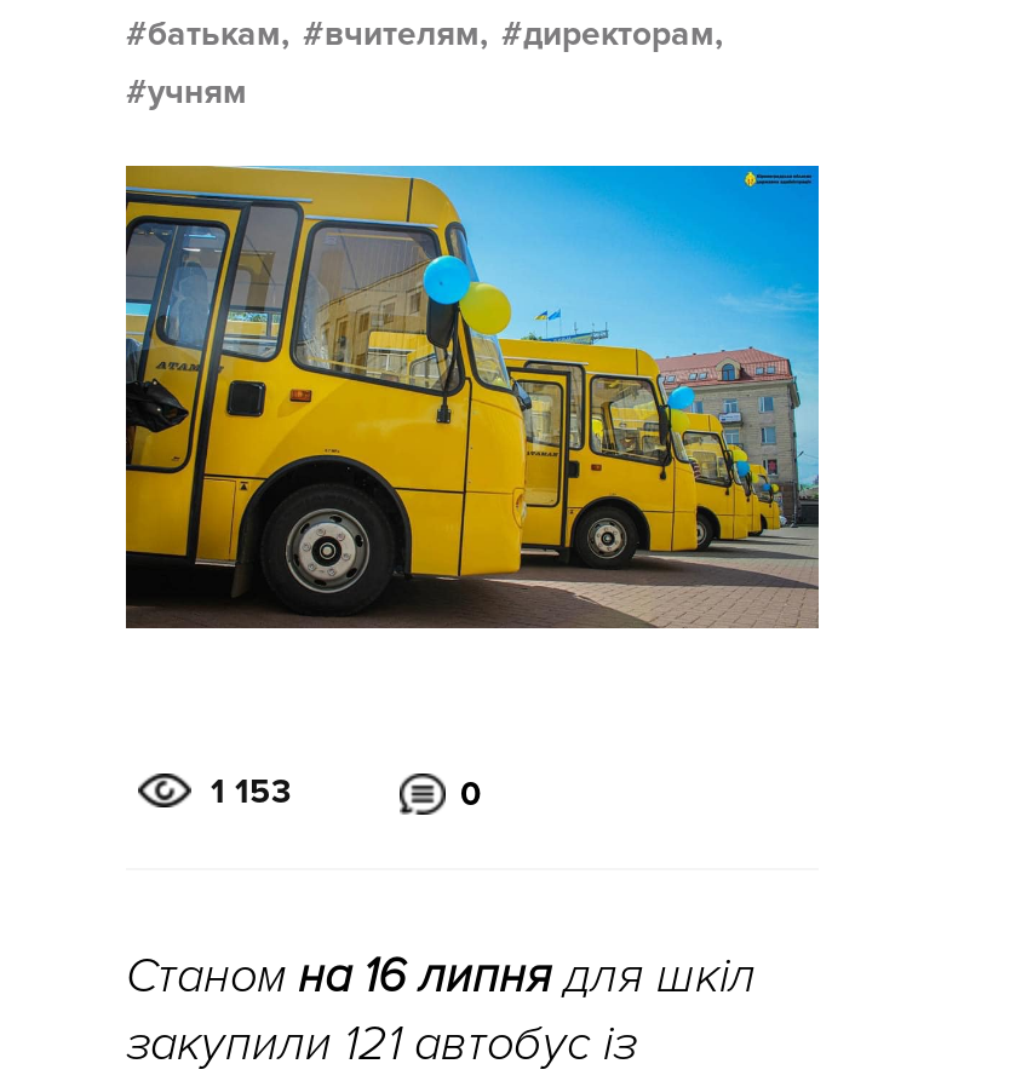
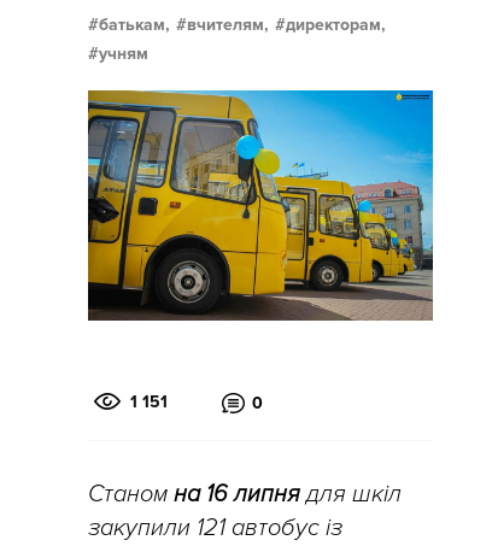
[211,772,291,813] 1 153 -> [130,392,168,413] 1 151

